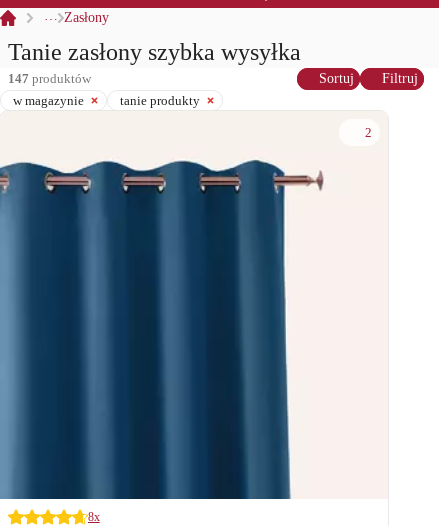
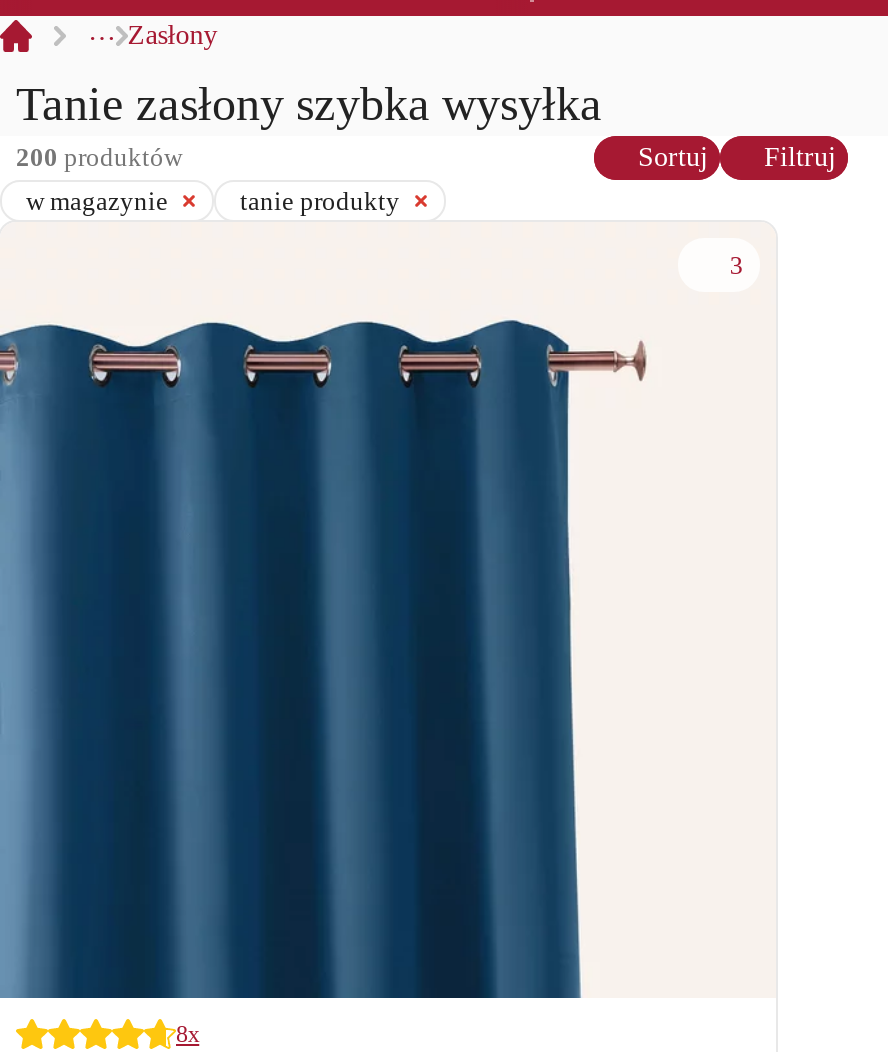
[8,71,91,86] 147 produktów -> [16,142,182,172] 200 produktów
[365,125,372,140] 2 -> [730,250,743,280] 3

